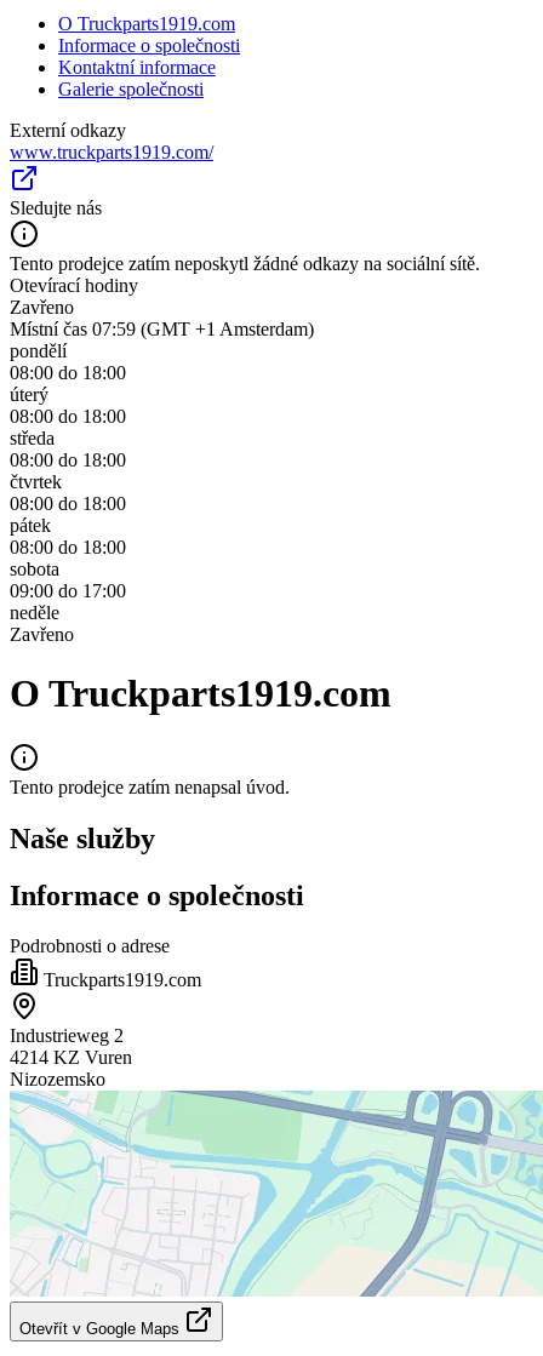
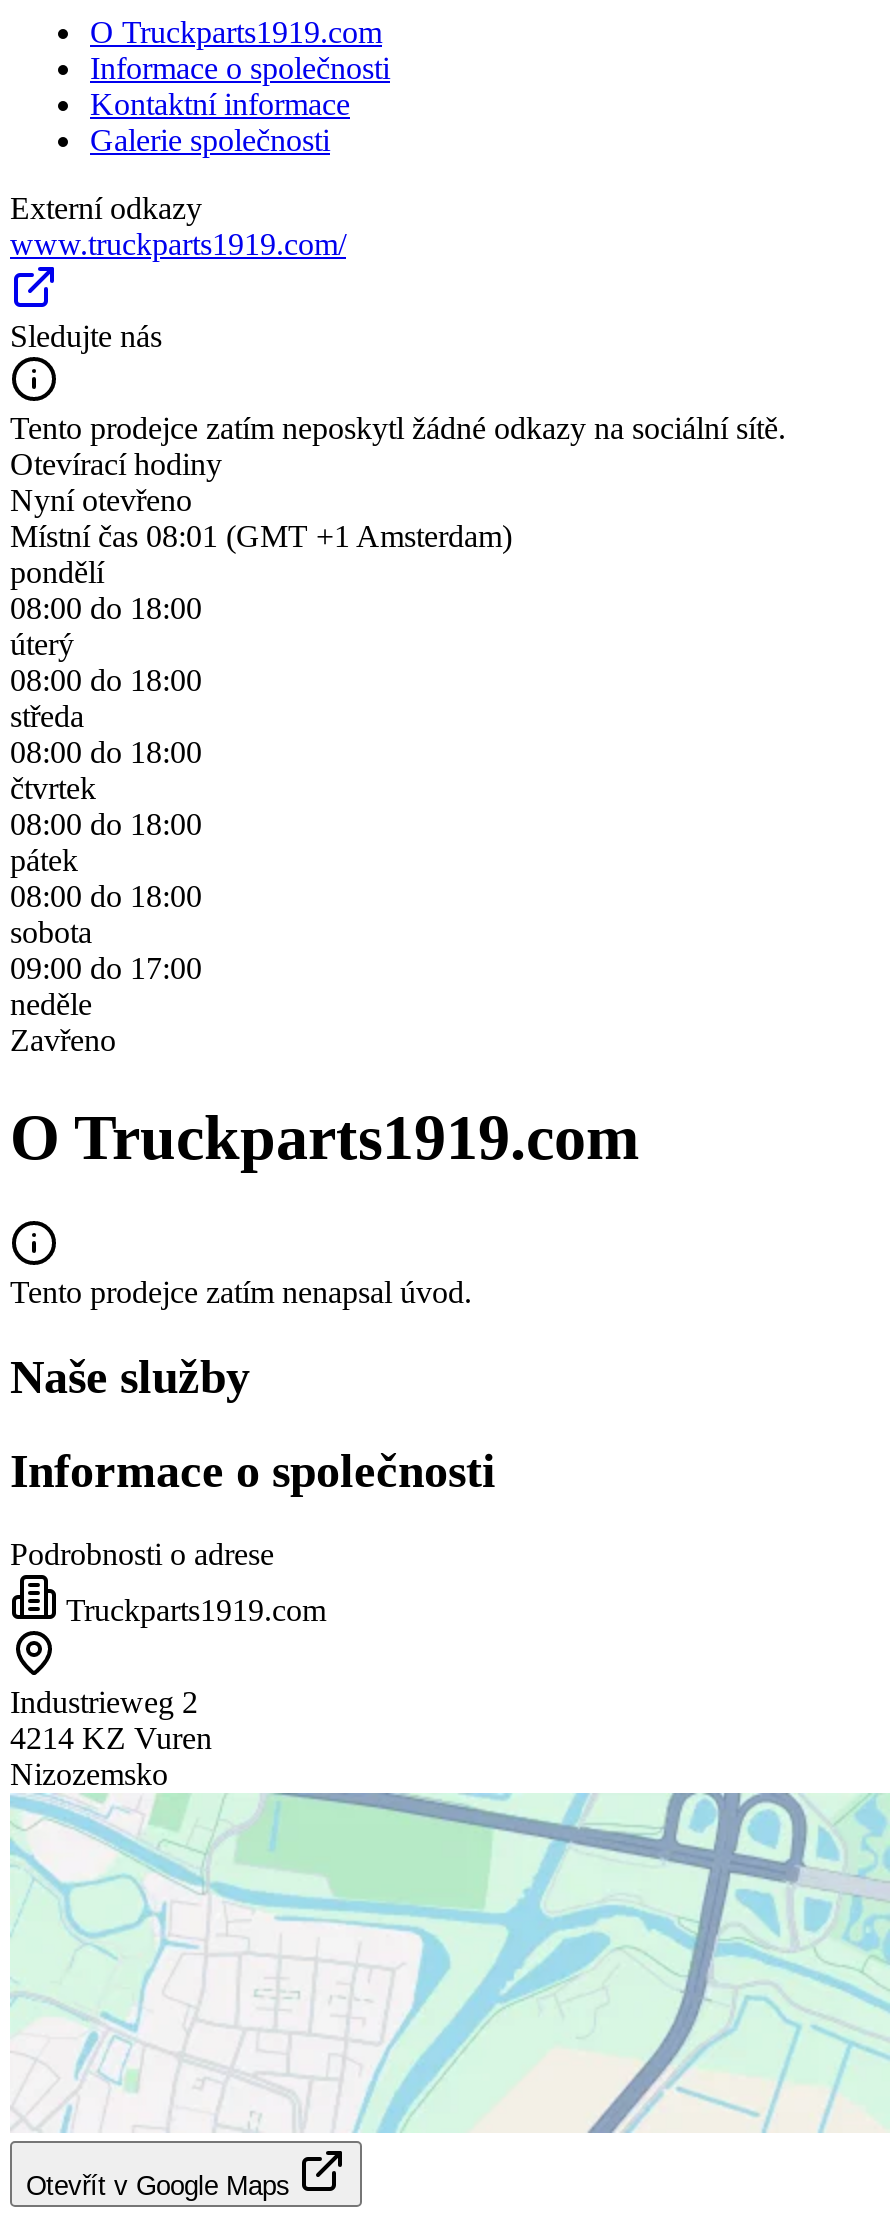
[10,297,314,339] Zavřeno | Místní čas 07:59 (GMT +1 Amsterdam) -> [10,483,512,553] Nyní otevřeno | Místní čas 08:01 (GMT +1 Amsterdam)

